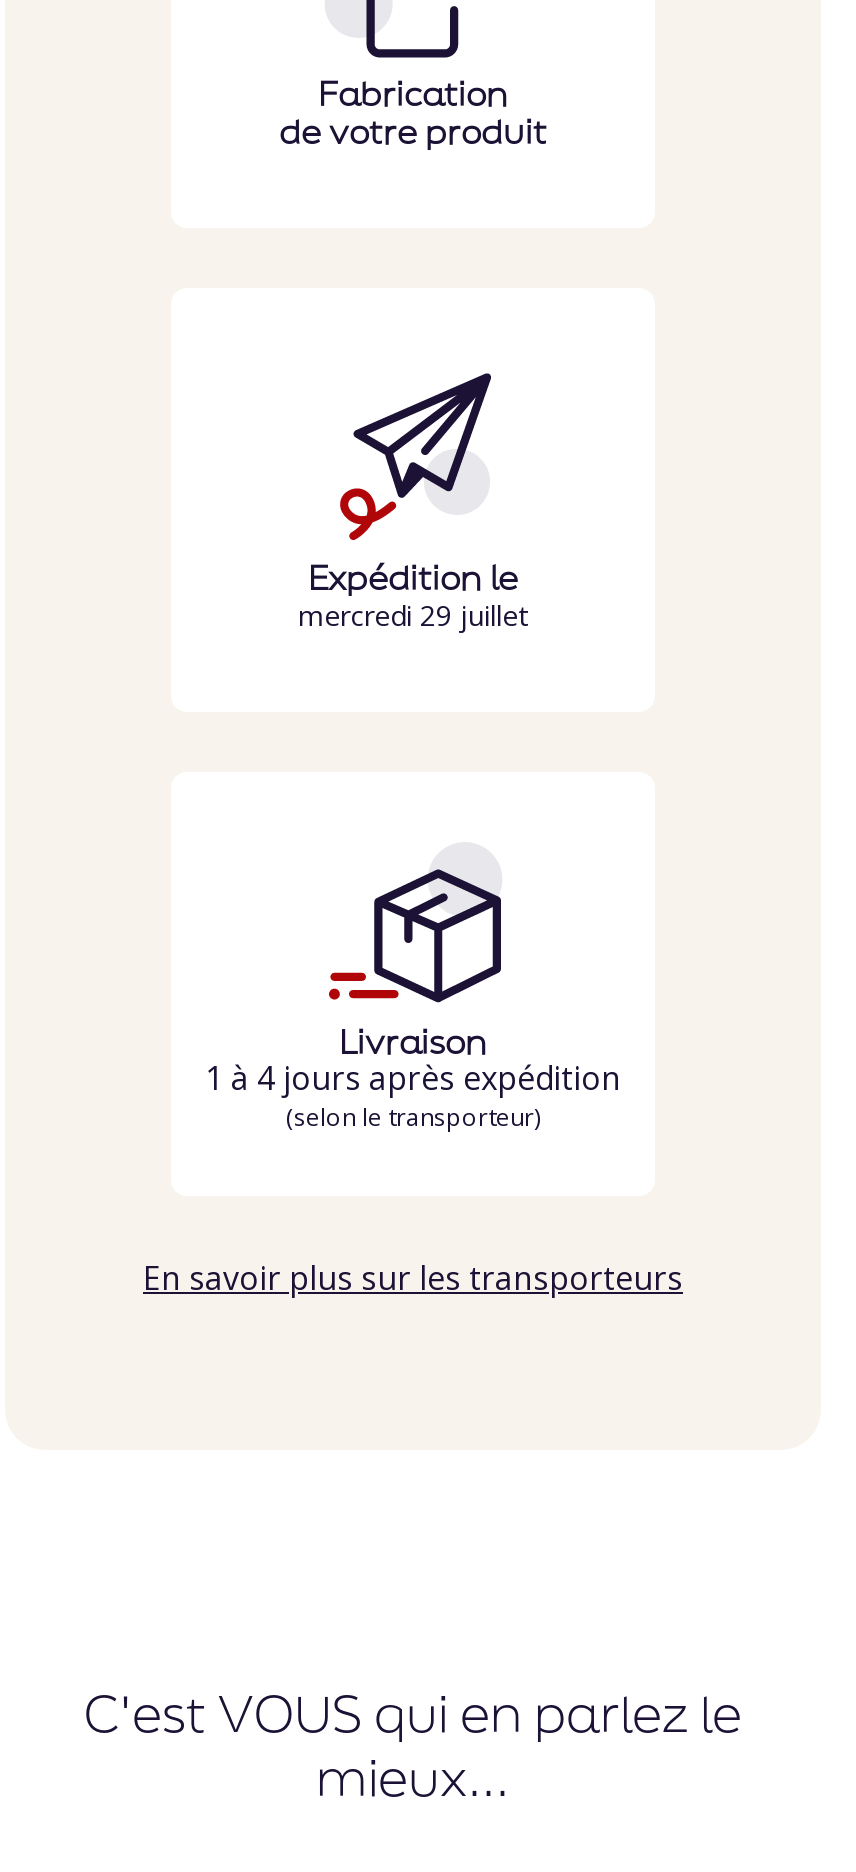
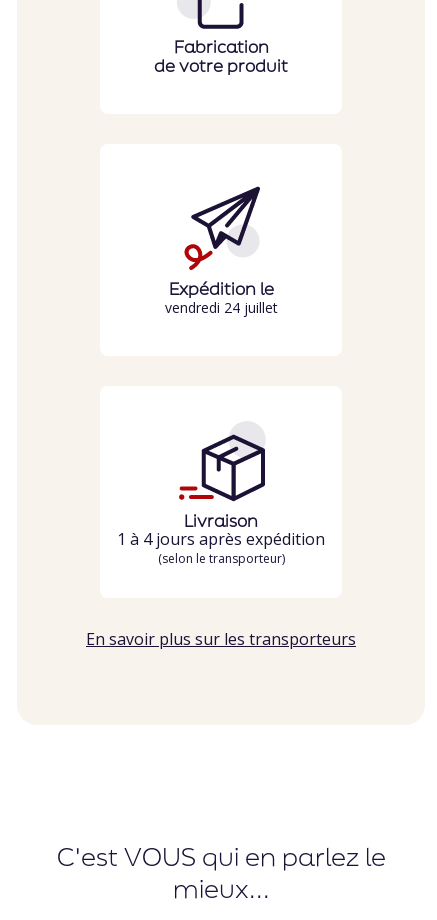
[298,596,528,634] mercredi 29 juillet -> [164,298,277,317] vendredi 24 juillet

